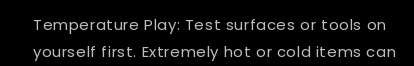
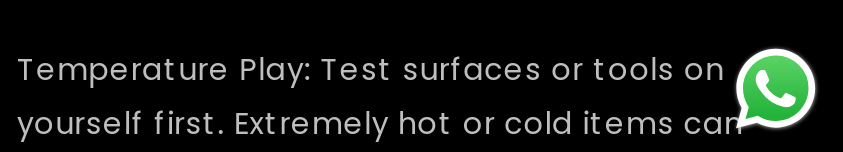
none -> [733,46,819,132] [image]

